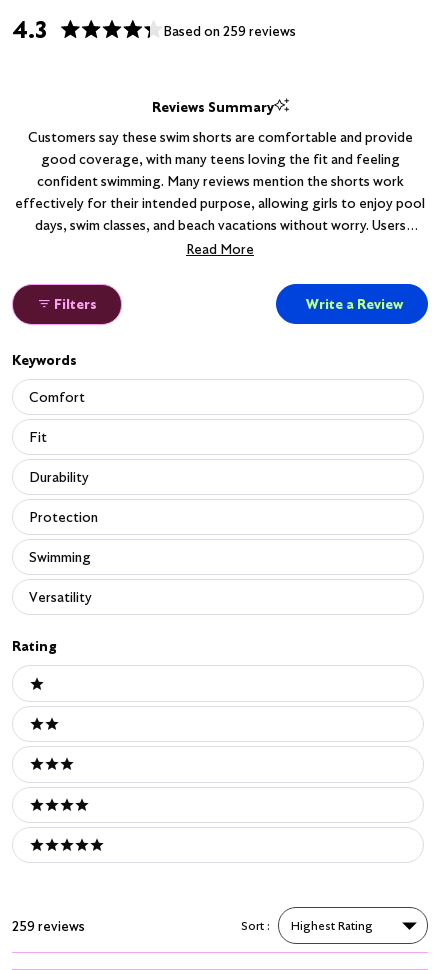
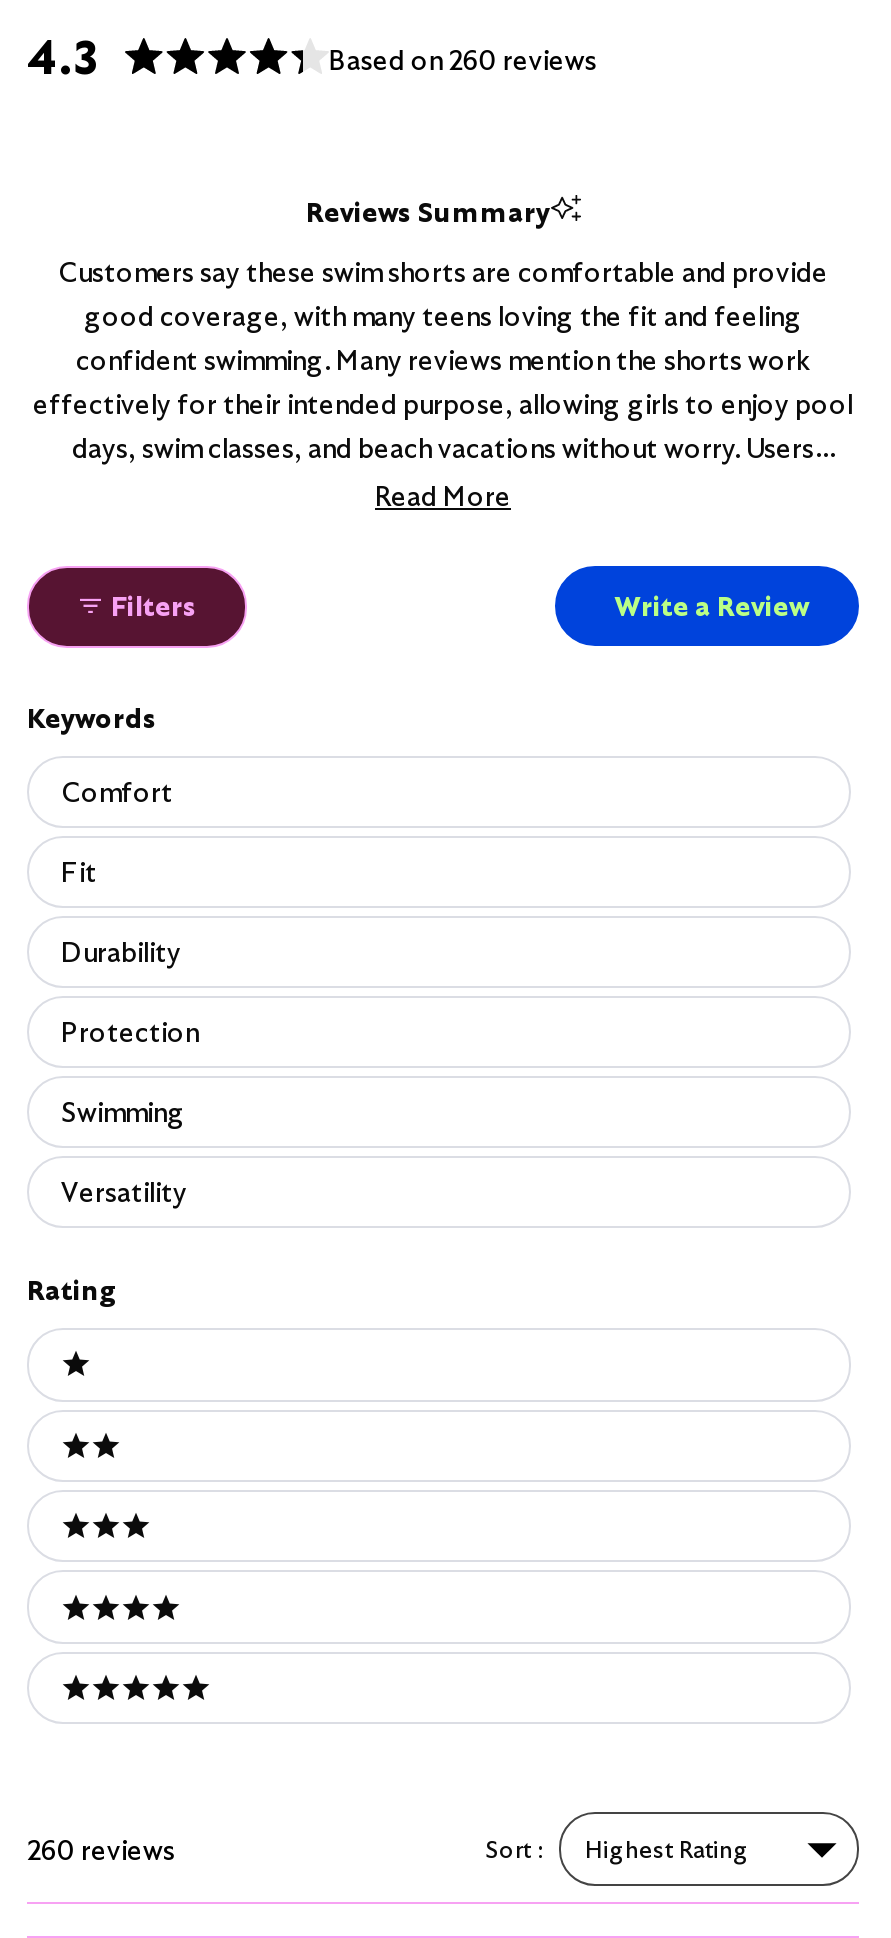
[163,22,296,40] Based on 259 reviews -> [329,41,597,77] Based on 260 reviews
[12,917,85,935] 259 reviews -> [27,1832,175,1868] 260 reviews

